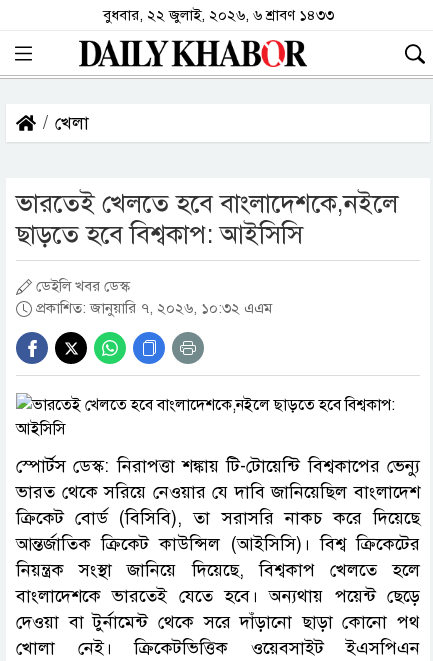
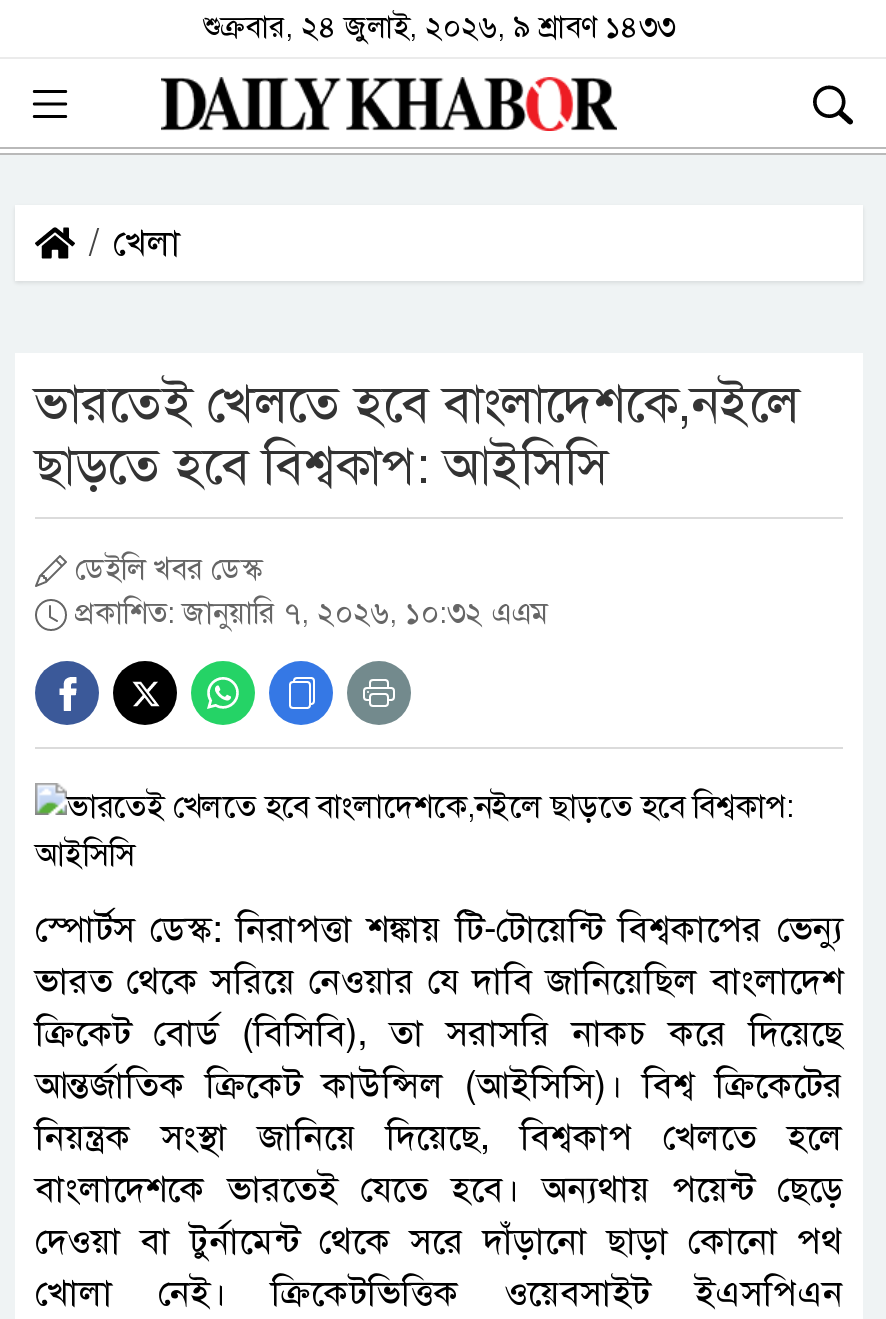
[102,6,333,24] বুধবার, ২২ জুলাই, ২০২৬, ৬ শ্রাবণ ১৪৩৩ -> [203,9,675,45] শুক্রবার, ২৪ জুলাই, ২০২৬, ৯ শ্রাবণ ১৪৩৩

